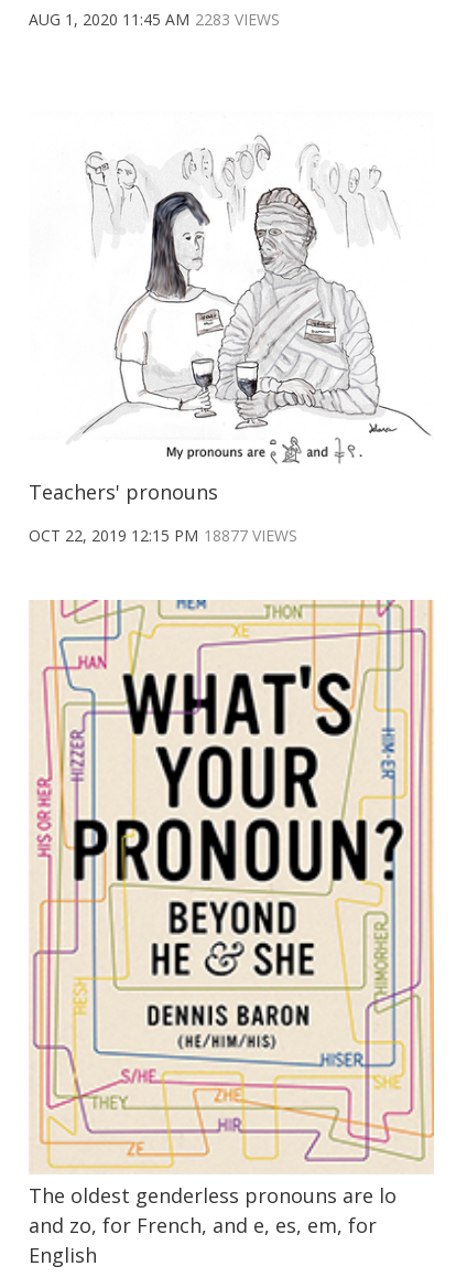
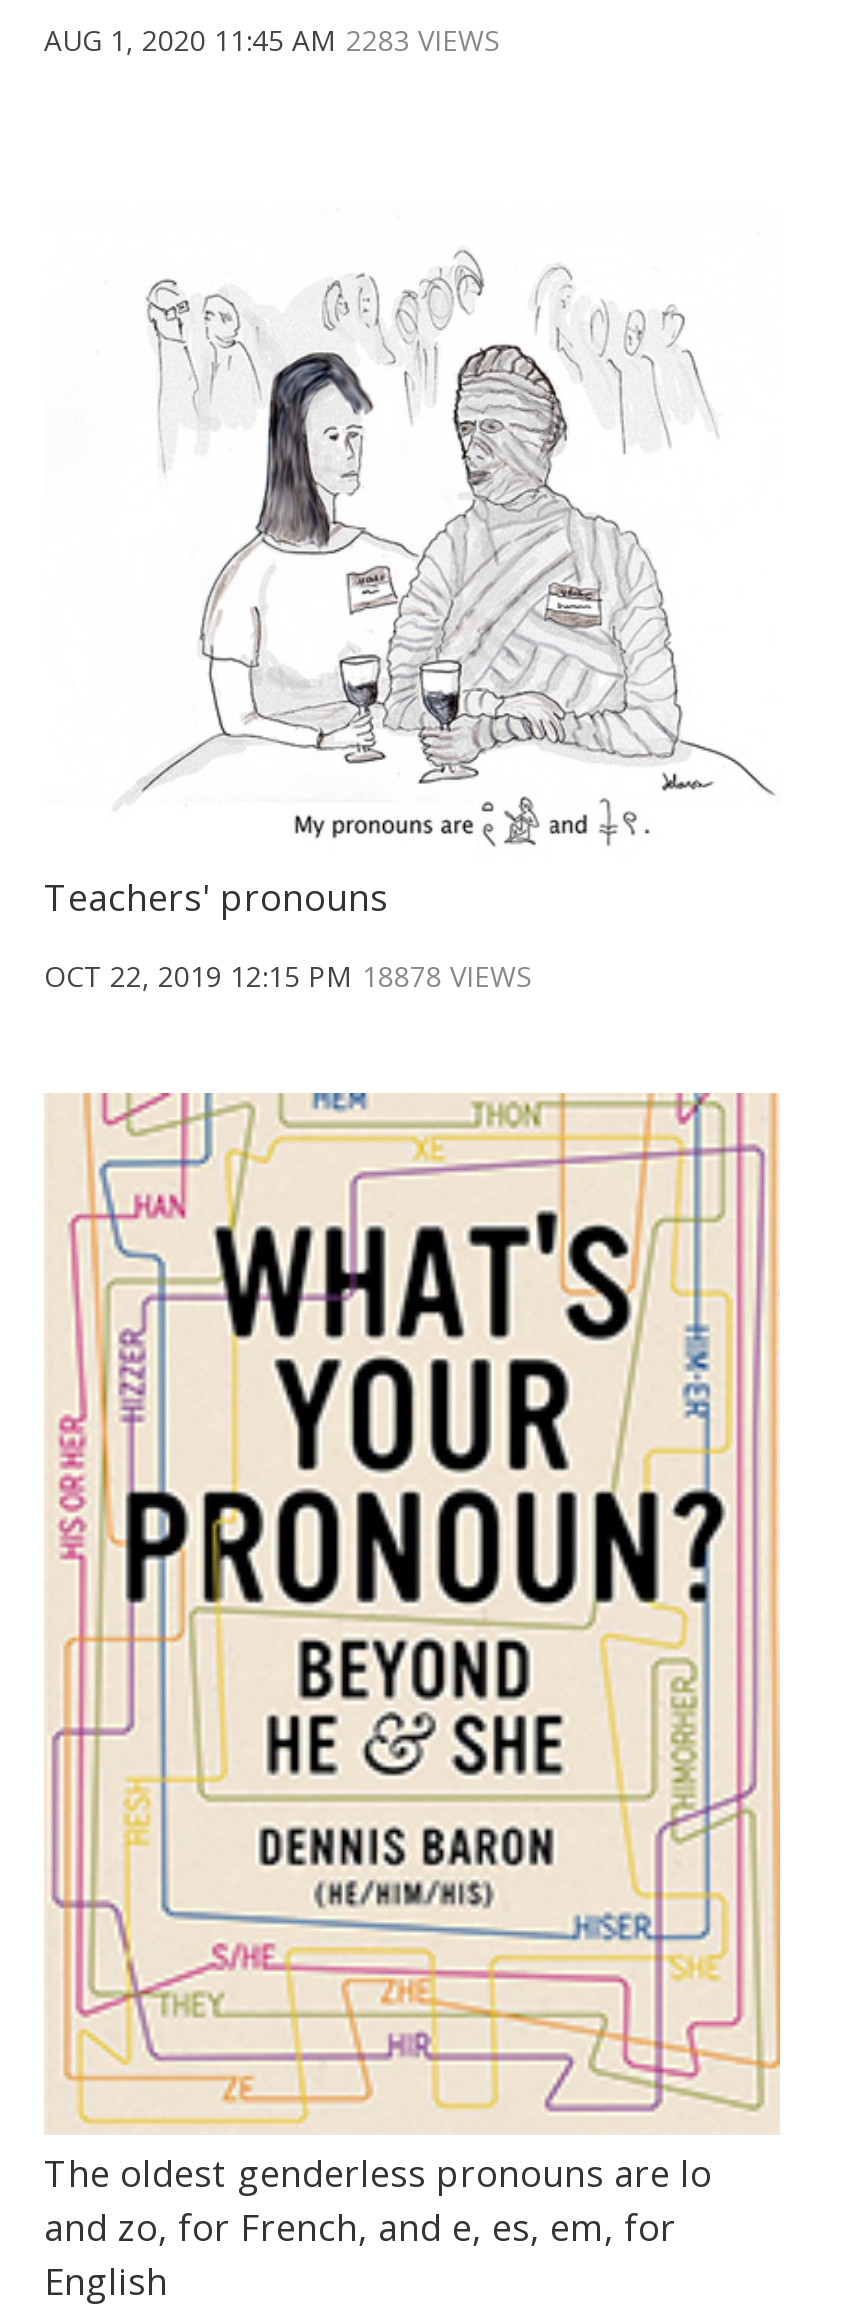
[29,525,297,546] OCT 22, 2019 12:15 PM 18877 VIEWS -> [44,957,532,995] OCT 22, 2019 12:15 PM 18878 VIEWS

